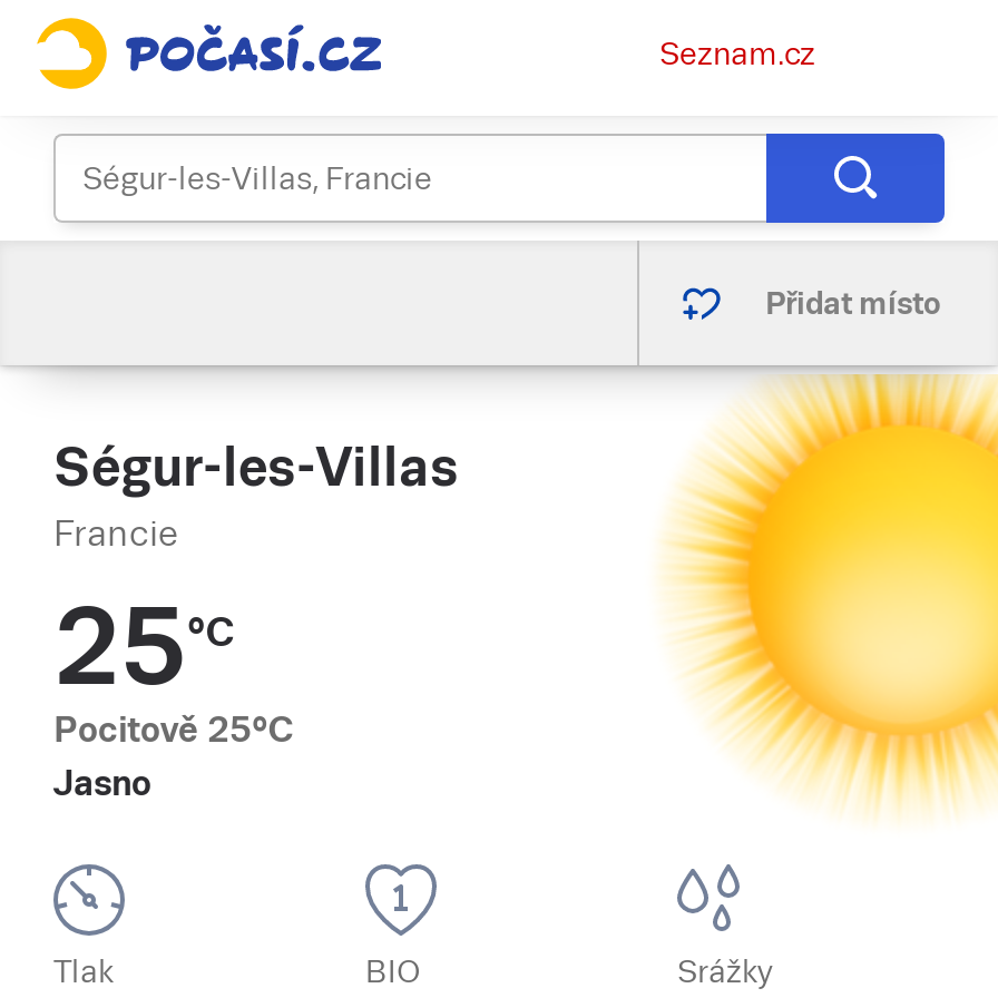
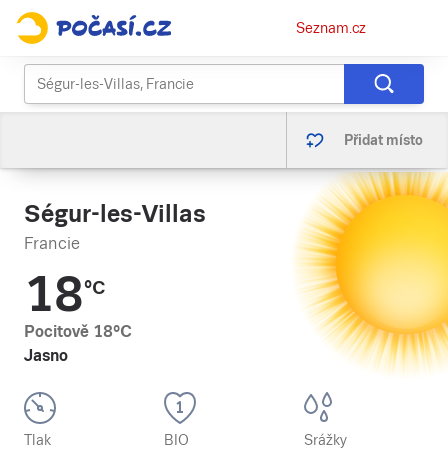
[53,586,234,708] 25°C -> [24,267,105,322] 18°C
[53,708,294,751] Pocitově 25°C -> [24,322,132,341] Pocitově 18°C

